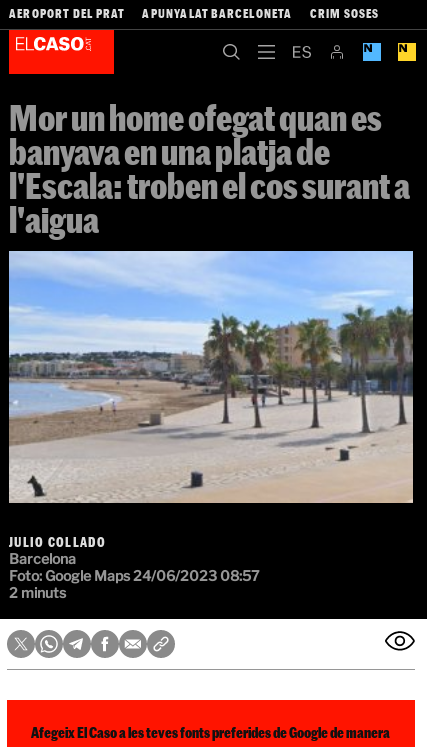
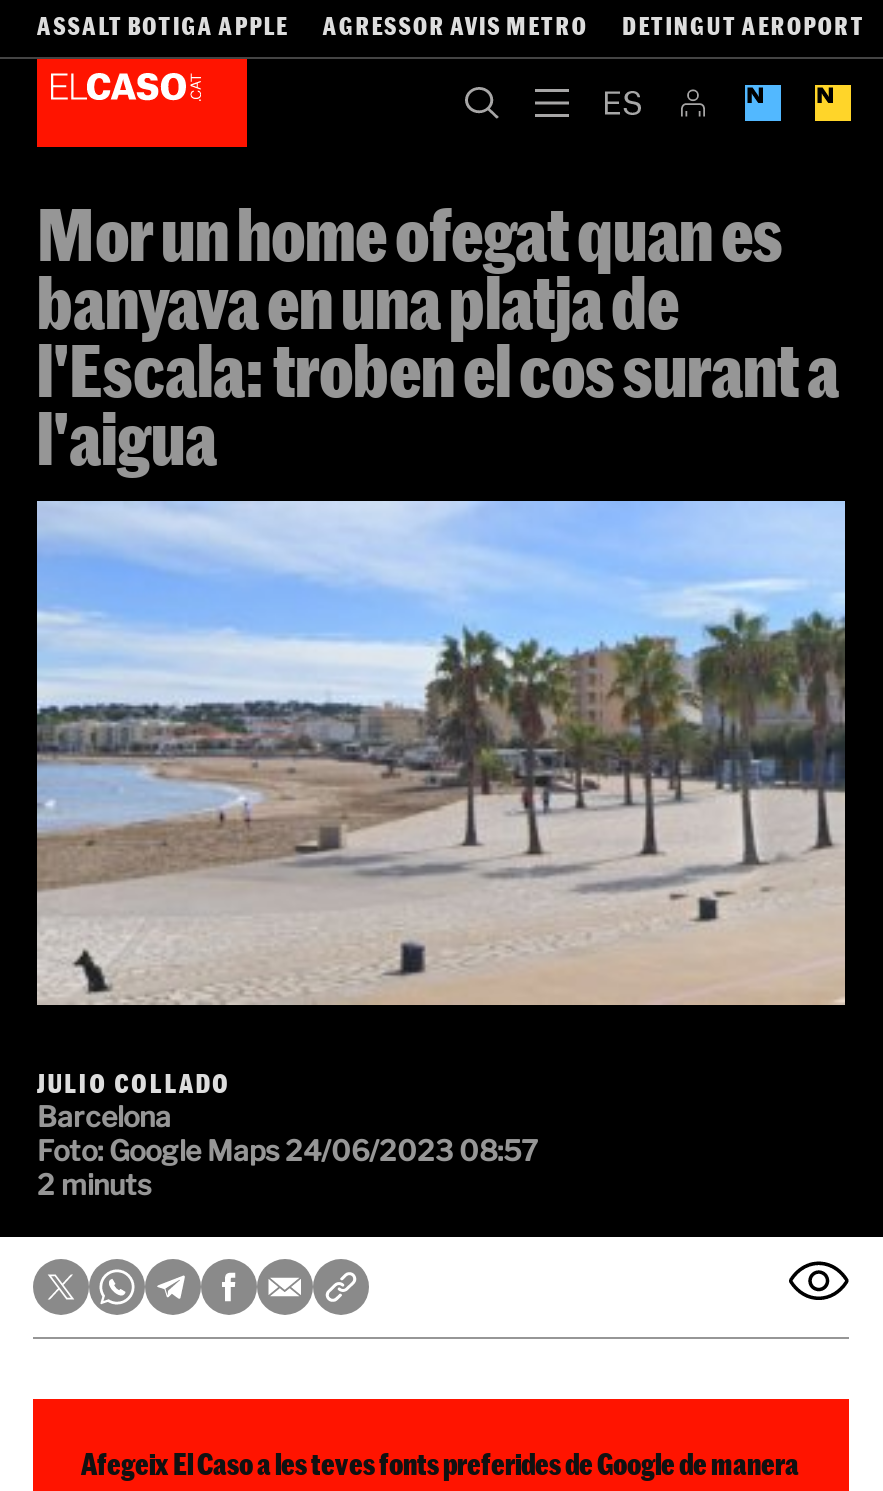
[9,6,380,20] AEROPORT DEL PRAT | APUNYALAT BARCELONETA | CRIM SOSES -> [37,11,865,39] ASSALT BOTIGA APPLE | AGRESSOR AVIS METRO | DETINGUT AEROPORT

